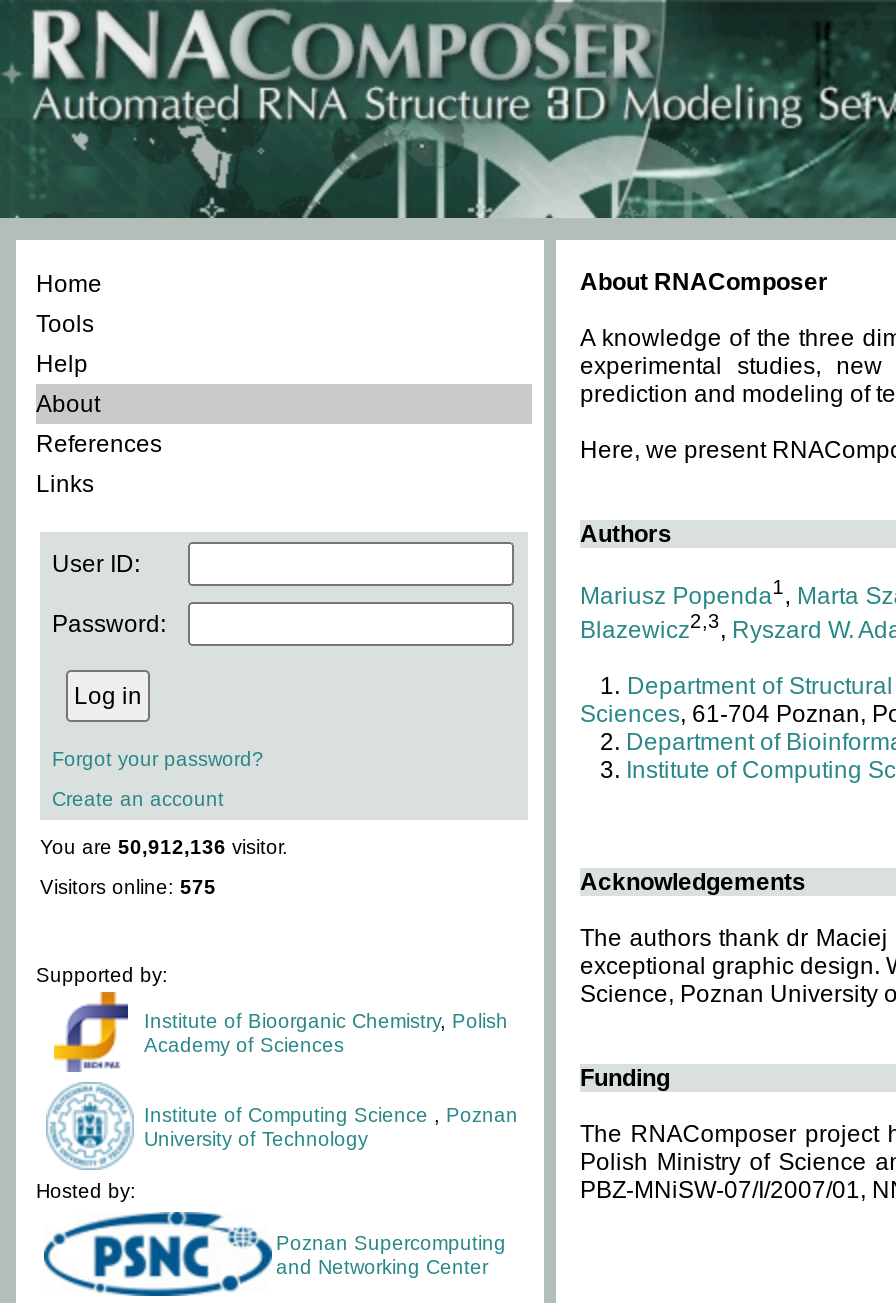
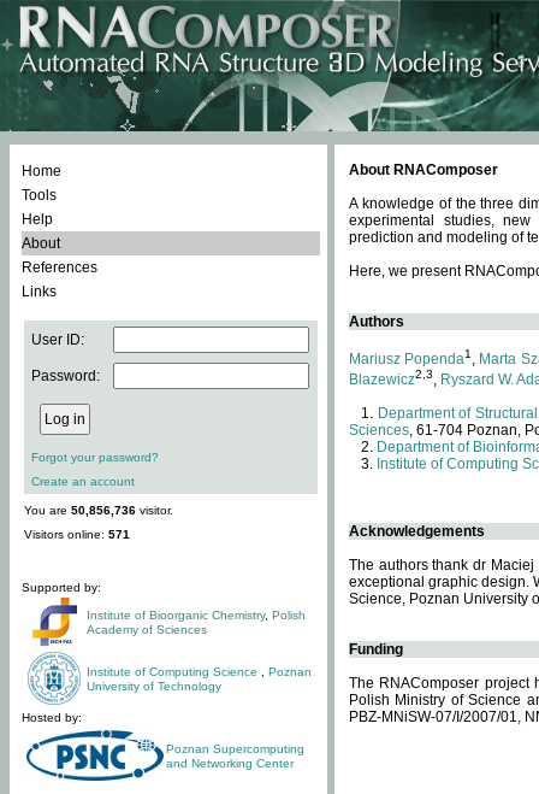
[40,836,288,858] You are 50,912,136 visitor. -> [24,504,173,517] You are 50,856,736 visitor.
[40,876,216,898] Visitors online: 575 -> [24,528,130,541] Visitors online: 571

